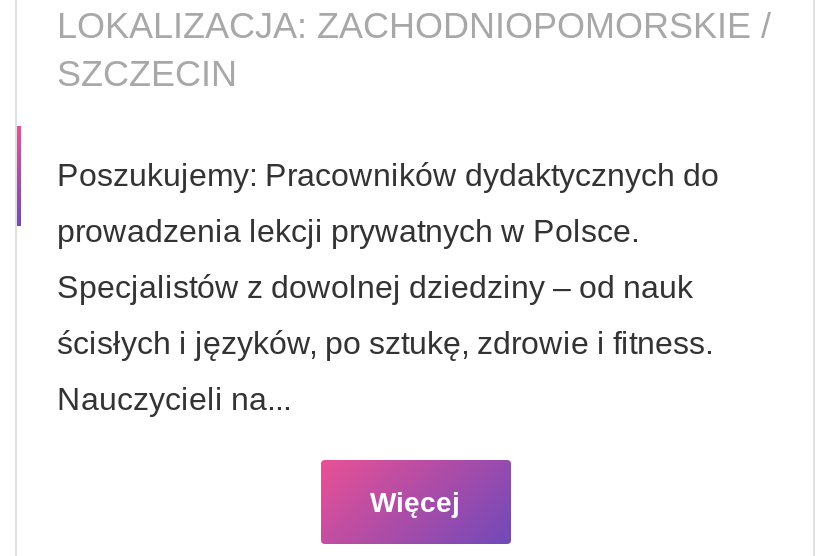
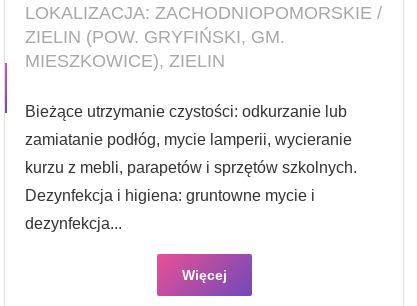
[57,54,237,94] SZCZECIN -> [25,27,285,71] ZIELIN (POW. GRYFIŃSKI, GM. | MIESZKOWICE), ZIELIN
[57,158,719,192] Poszukujemy: Pracowników dydaktycznych do -> [25,103,347,120] Bieżące utrzymanie czystości: odkurzanie lub
[57,214,639,248] prowadzenia lekcji prywatnych w Polsce. -> [25,131,352,148] zamiatanie podłóg, mycie lamperii, wycieranie
[57,270,693,304] Specjalistów z dowolnej dziedziny – od nauk -> [25,159,357,176] kurzu z mebli, parapetów i sprzętów szkolnych.
[57,326,713,360] ścisłych i języków, po sztukę, zdrowie i fitness. -> [25,187,315,204] Dezynfekcja i higiena: gruntowne mycie i
[57,382,291,416] Nauczycieli na... -> [25,215,122,232] dezynfekcja...

